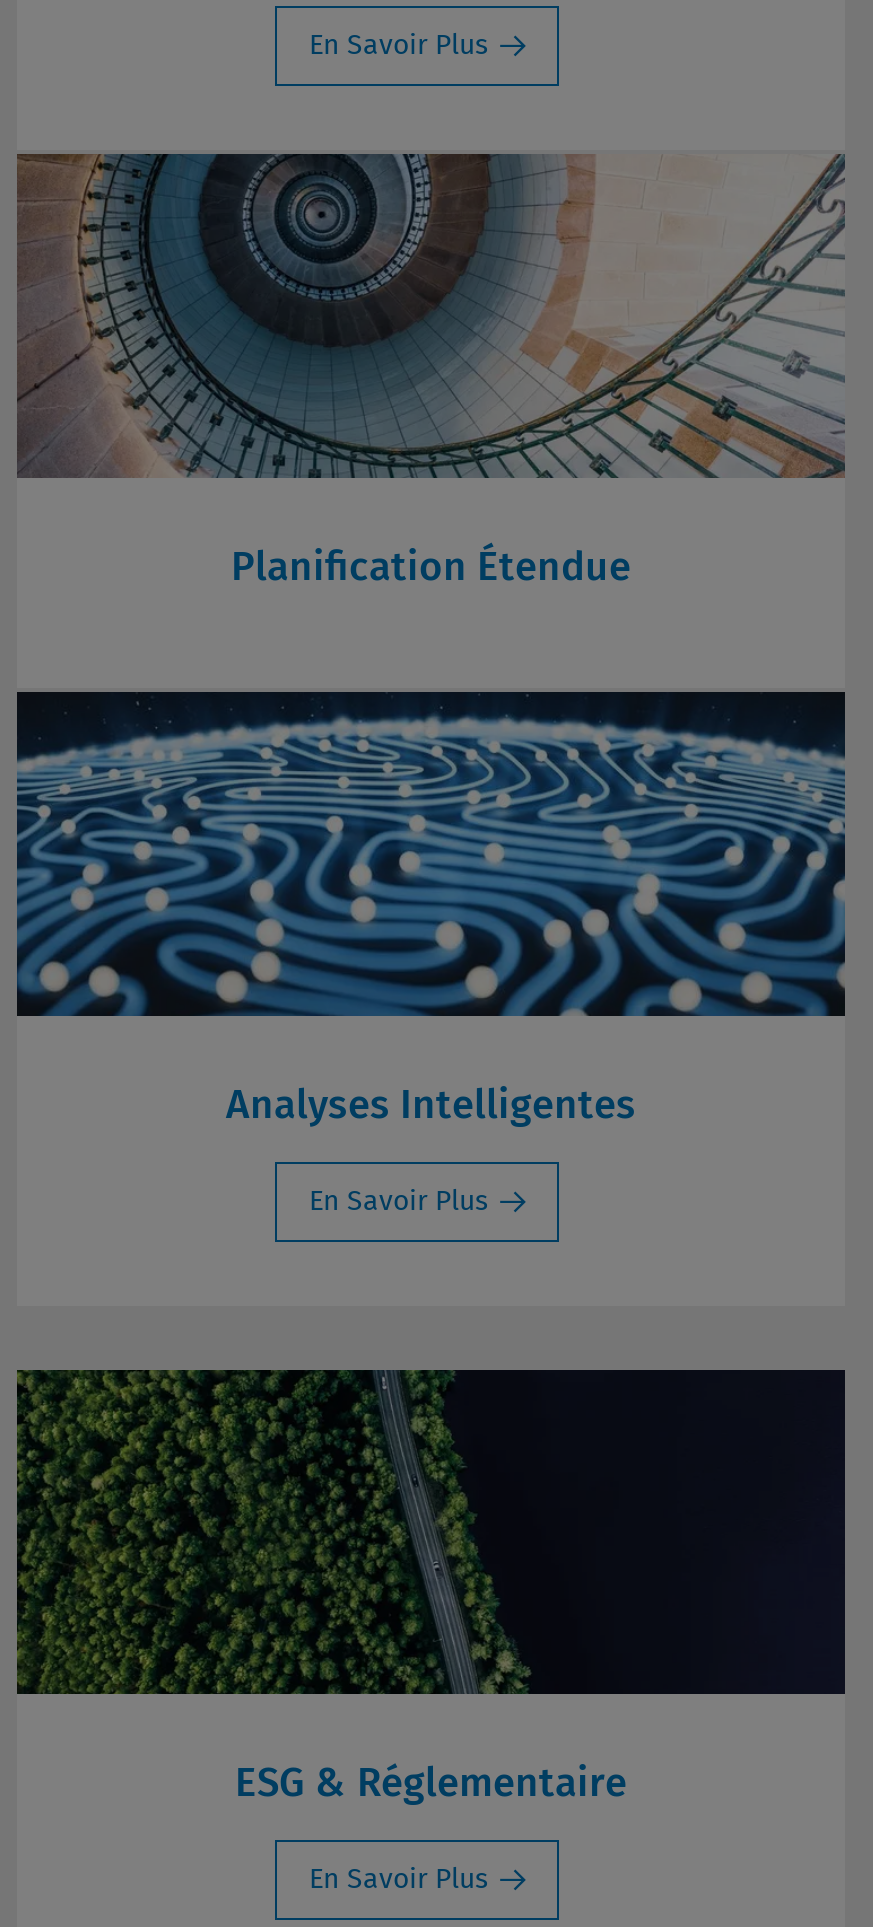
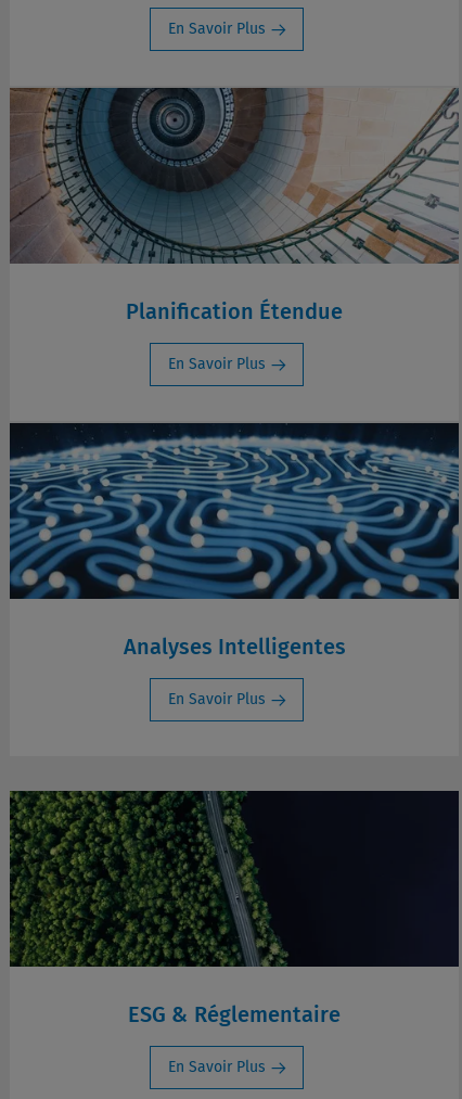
none -> [168,354,266,373] En Savoir Plus

